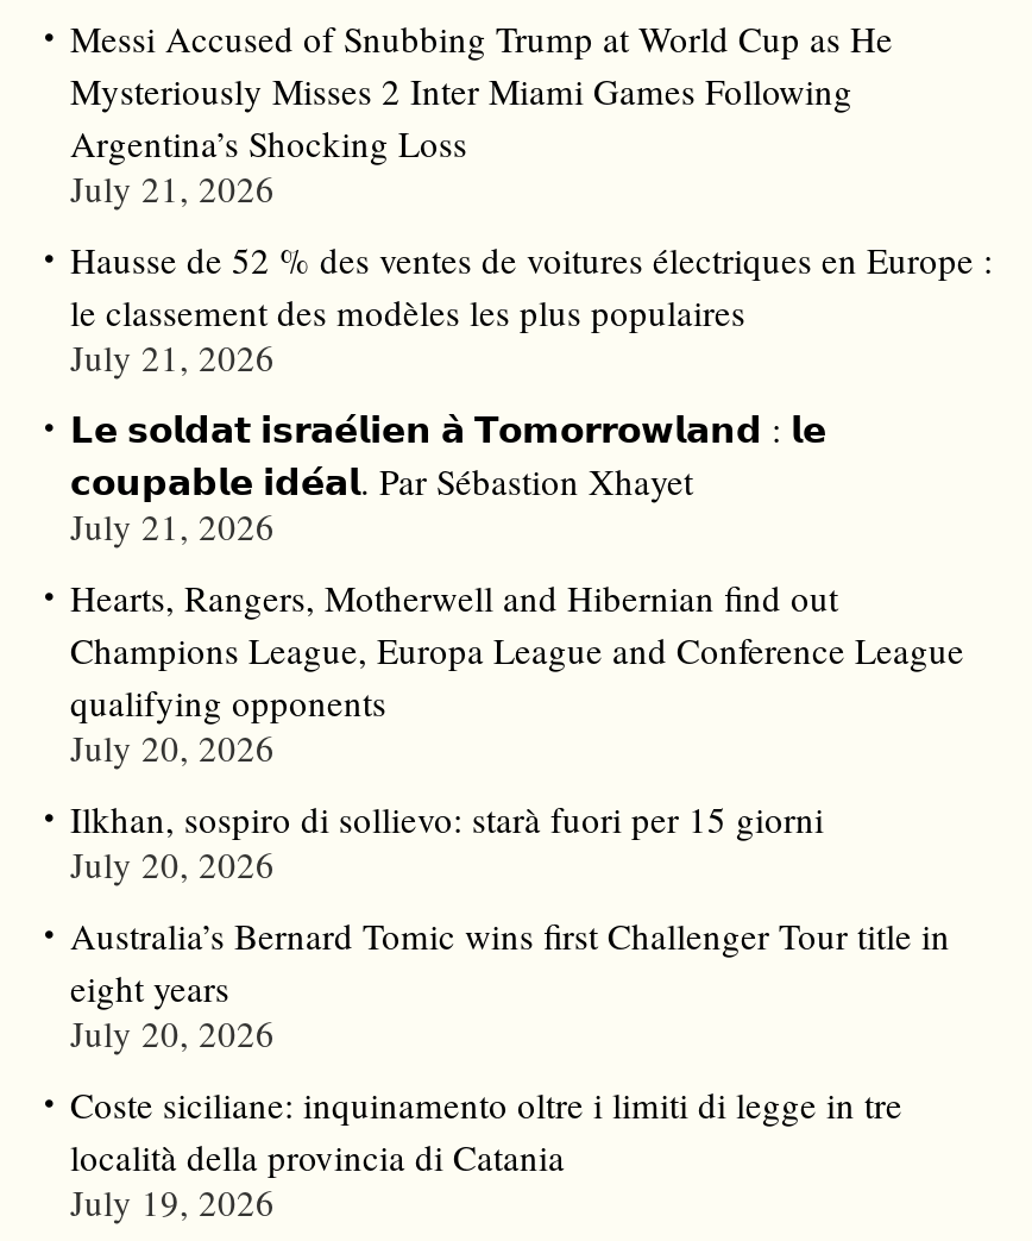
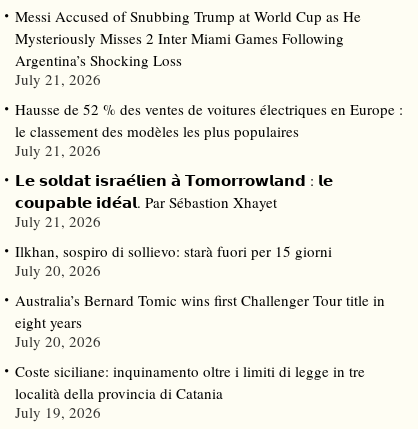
[70,573,964,771] Hearts, Rangers, Motherwell and Hibernian find out | Champions League, Europa League and Conference League | qualifying opponents | July 20, 2026 -> none

